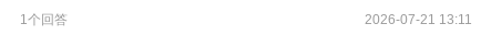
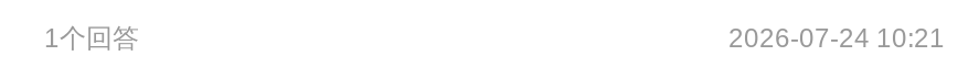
[365,12,472,27] 2026-07-21 13:11 -> [728,23,945,54] 2026-07-24 10:21

